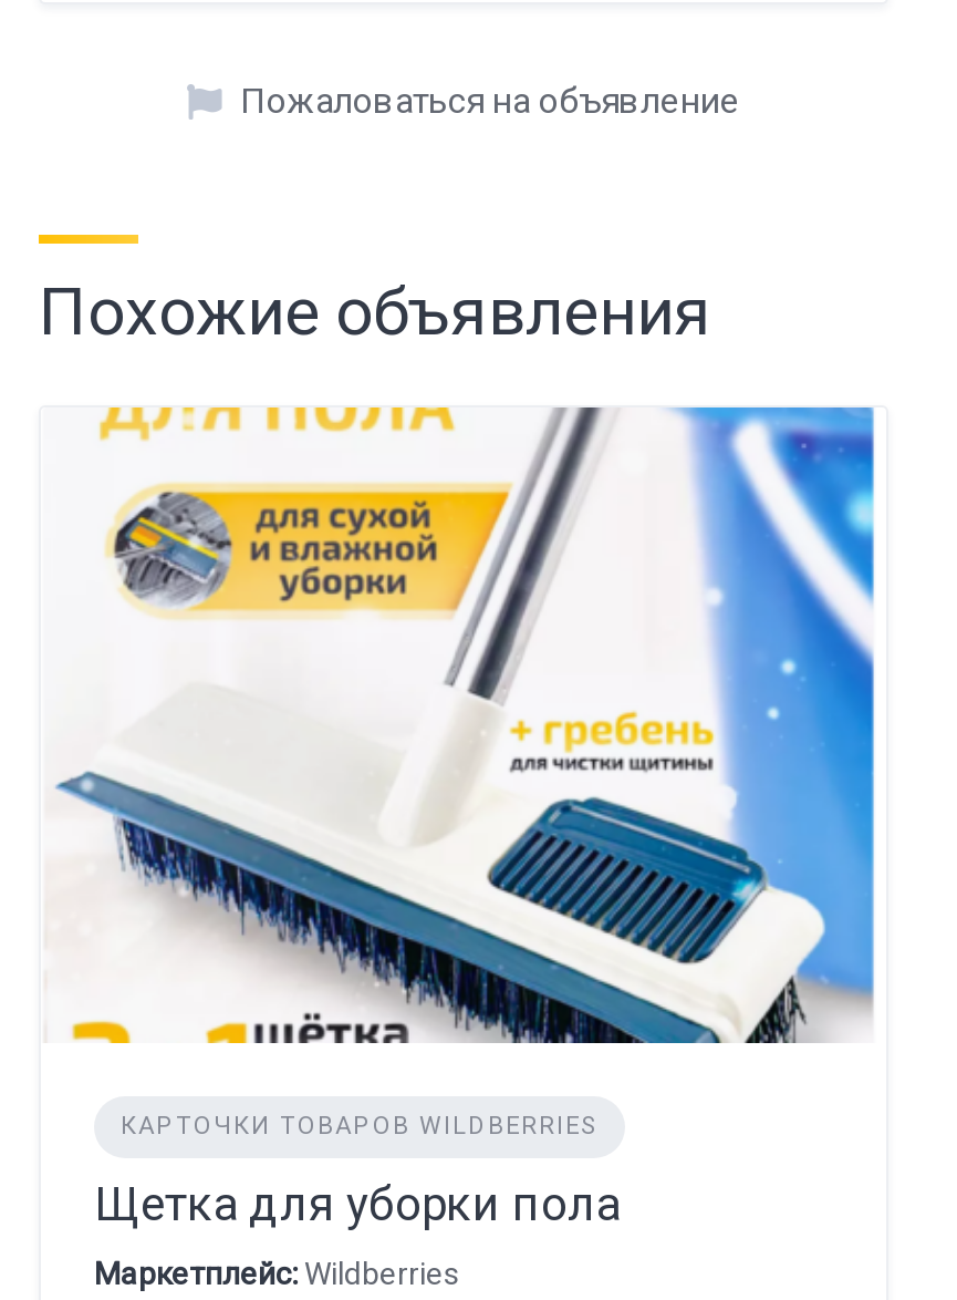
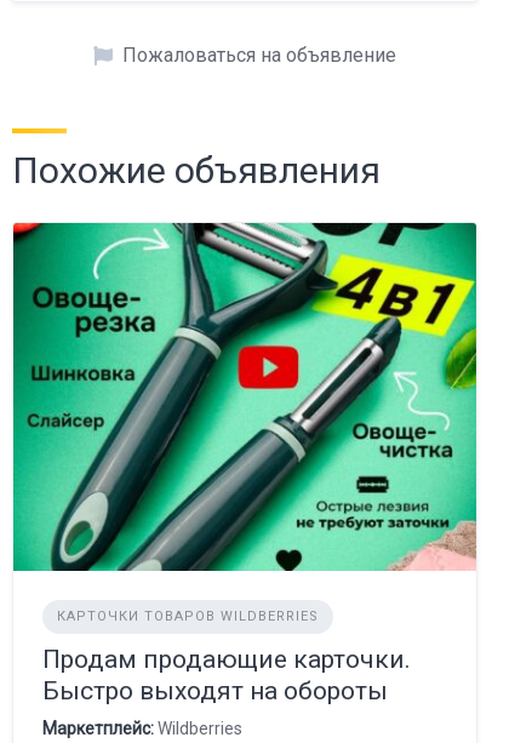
[41,405,886,1045] [image] -> [12,222,477,572] [image]
[94,1177,621,1230] Щетка для уборки пола -> [42,644,411,705] Продам продающие карточки. | Быстро выходят на обороты

